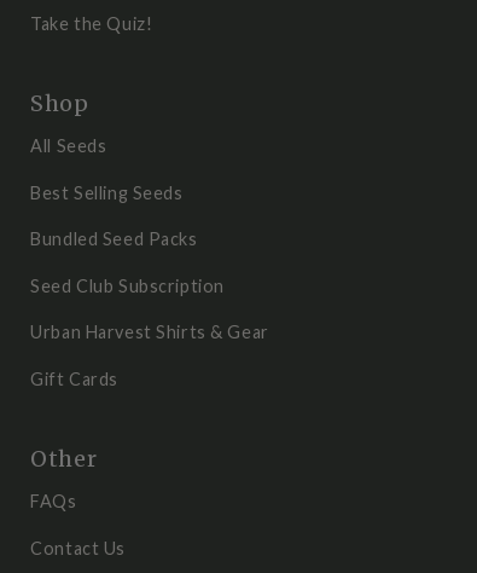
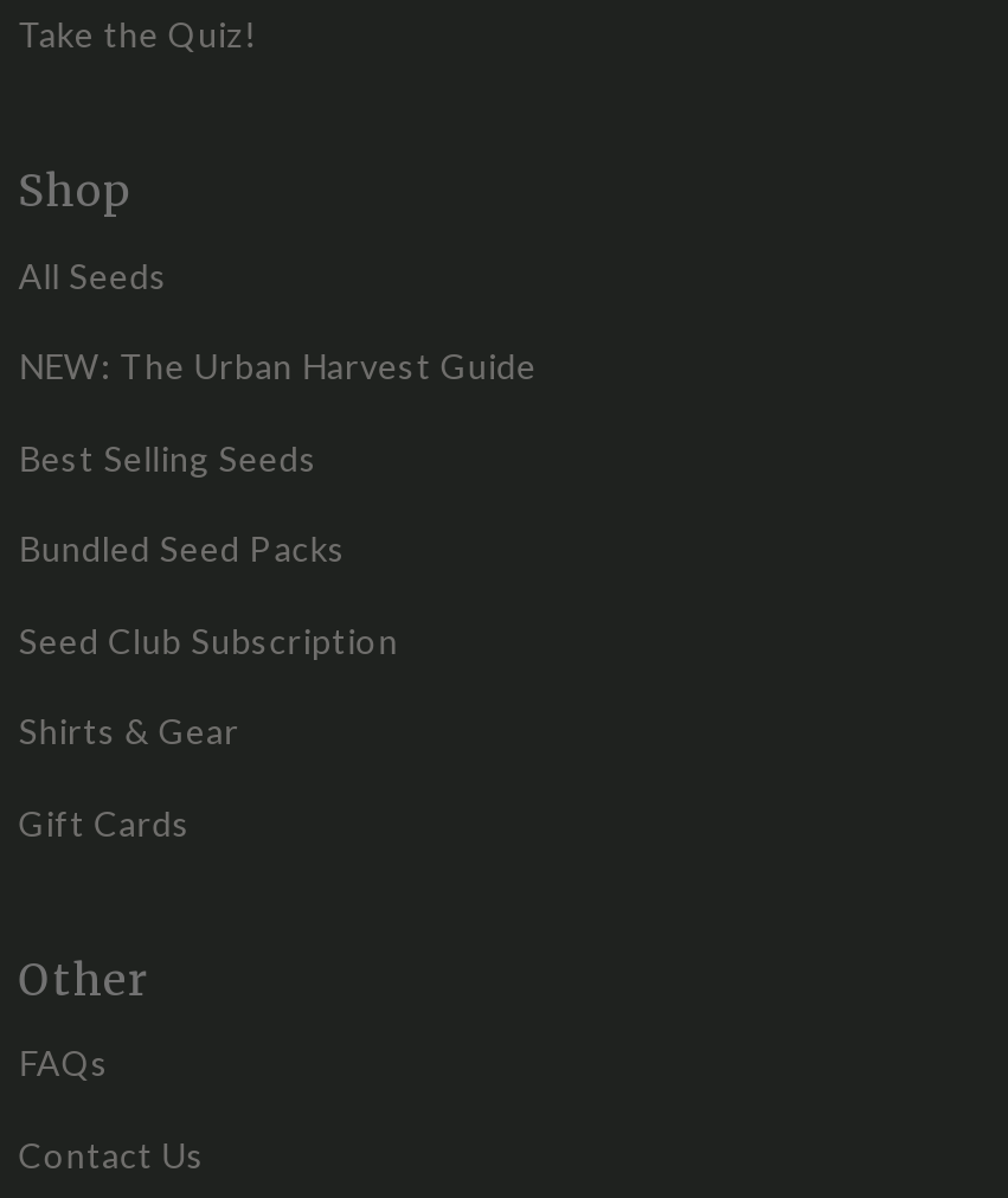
none -> [18,347,537,387] NEW: The Urban Harvest Guide
[30,322,269,342] Urban Harvest Shirts & Gear -> [18,712,240,752] Shirts & Gear

